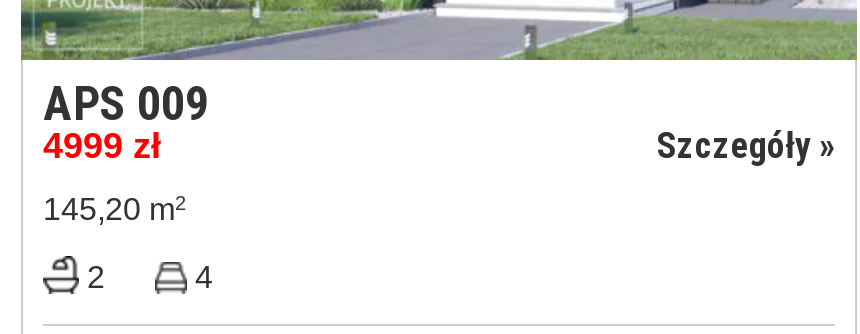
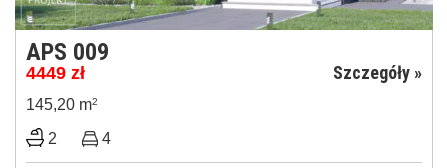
[43,126,161,166] 4999 zł -> [26,63,85,83] 4449 zł

